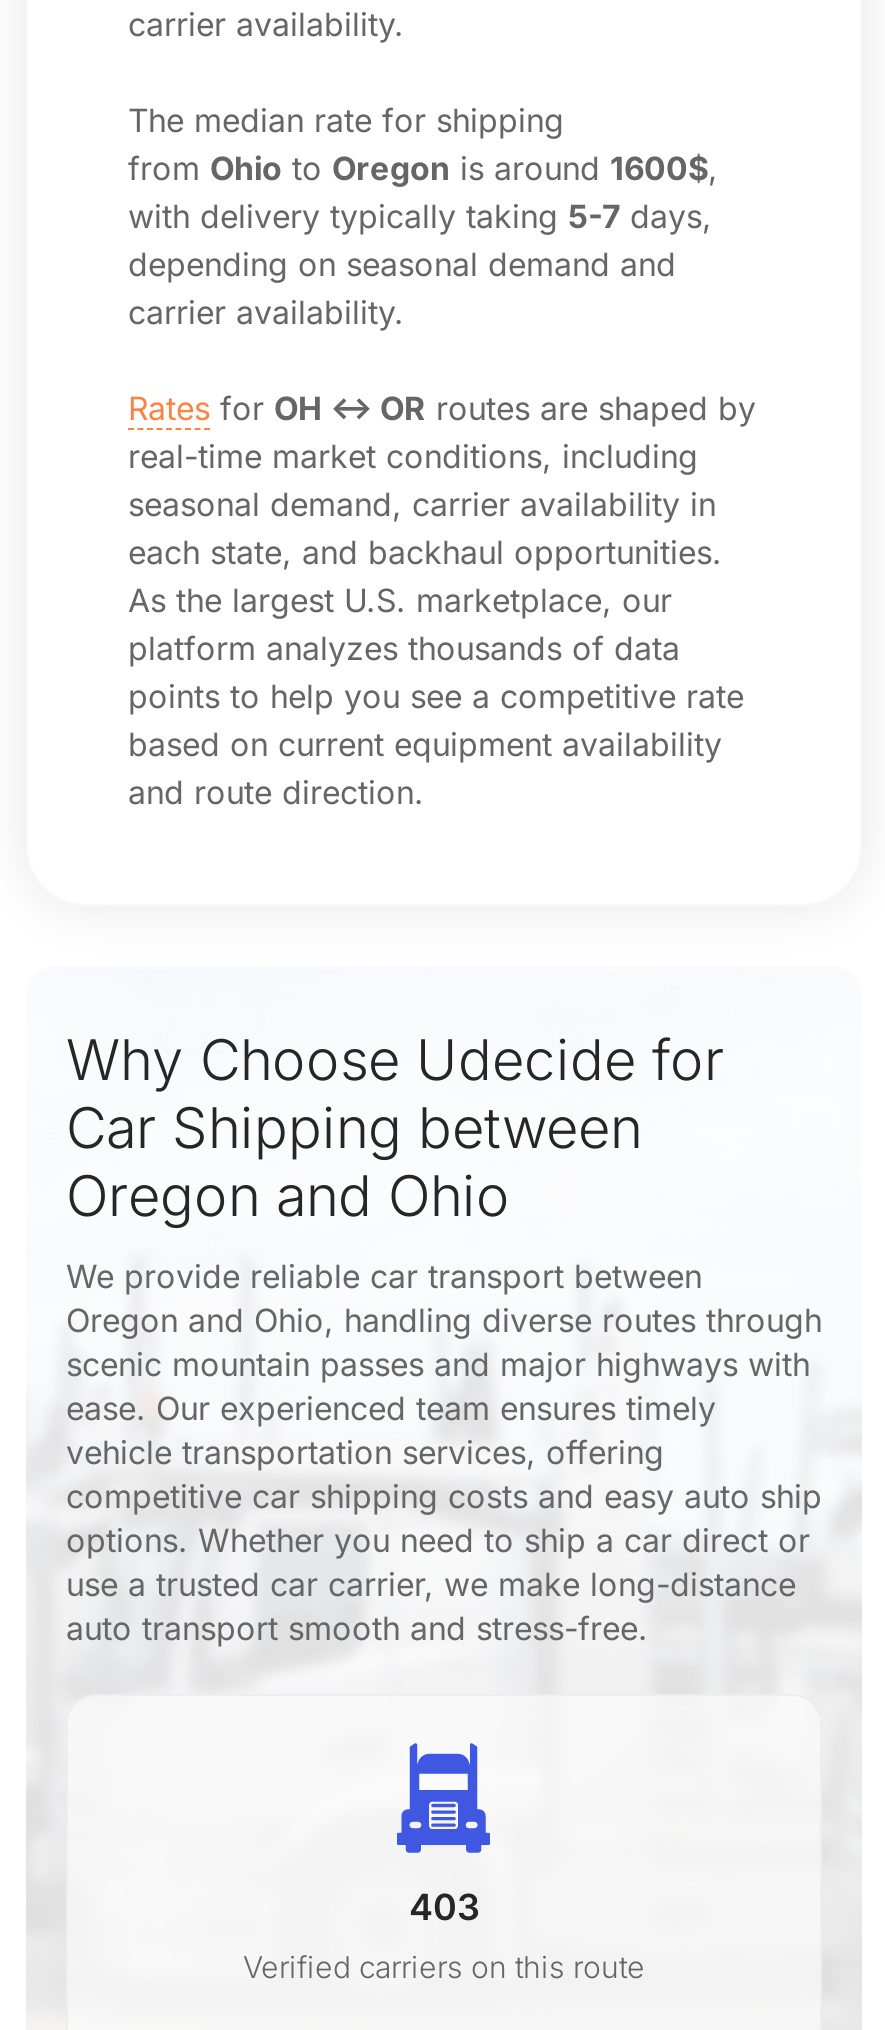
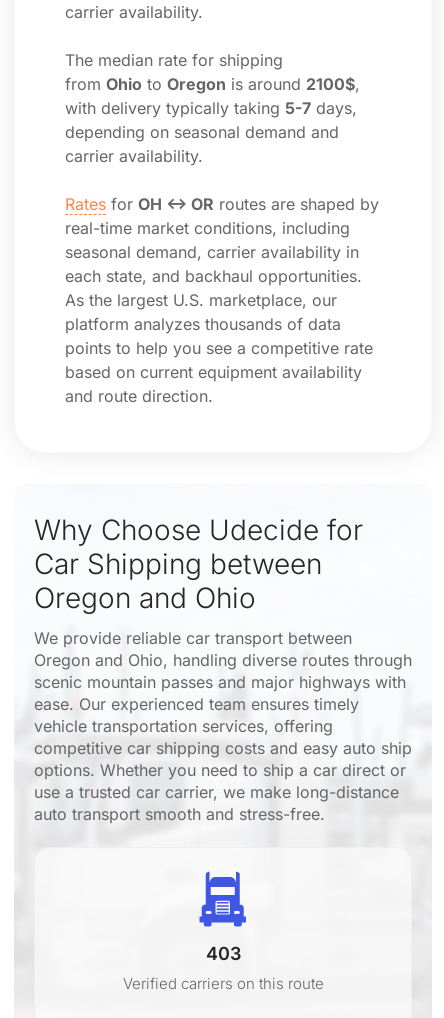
[128,148,718,188] from Ohio to Oregon is around 1600$, -> [65,74,360,94] from Ohio to Oregon is around 2100$,

